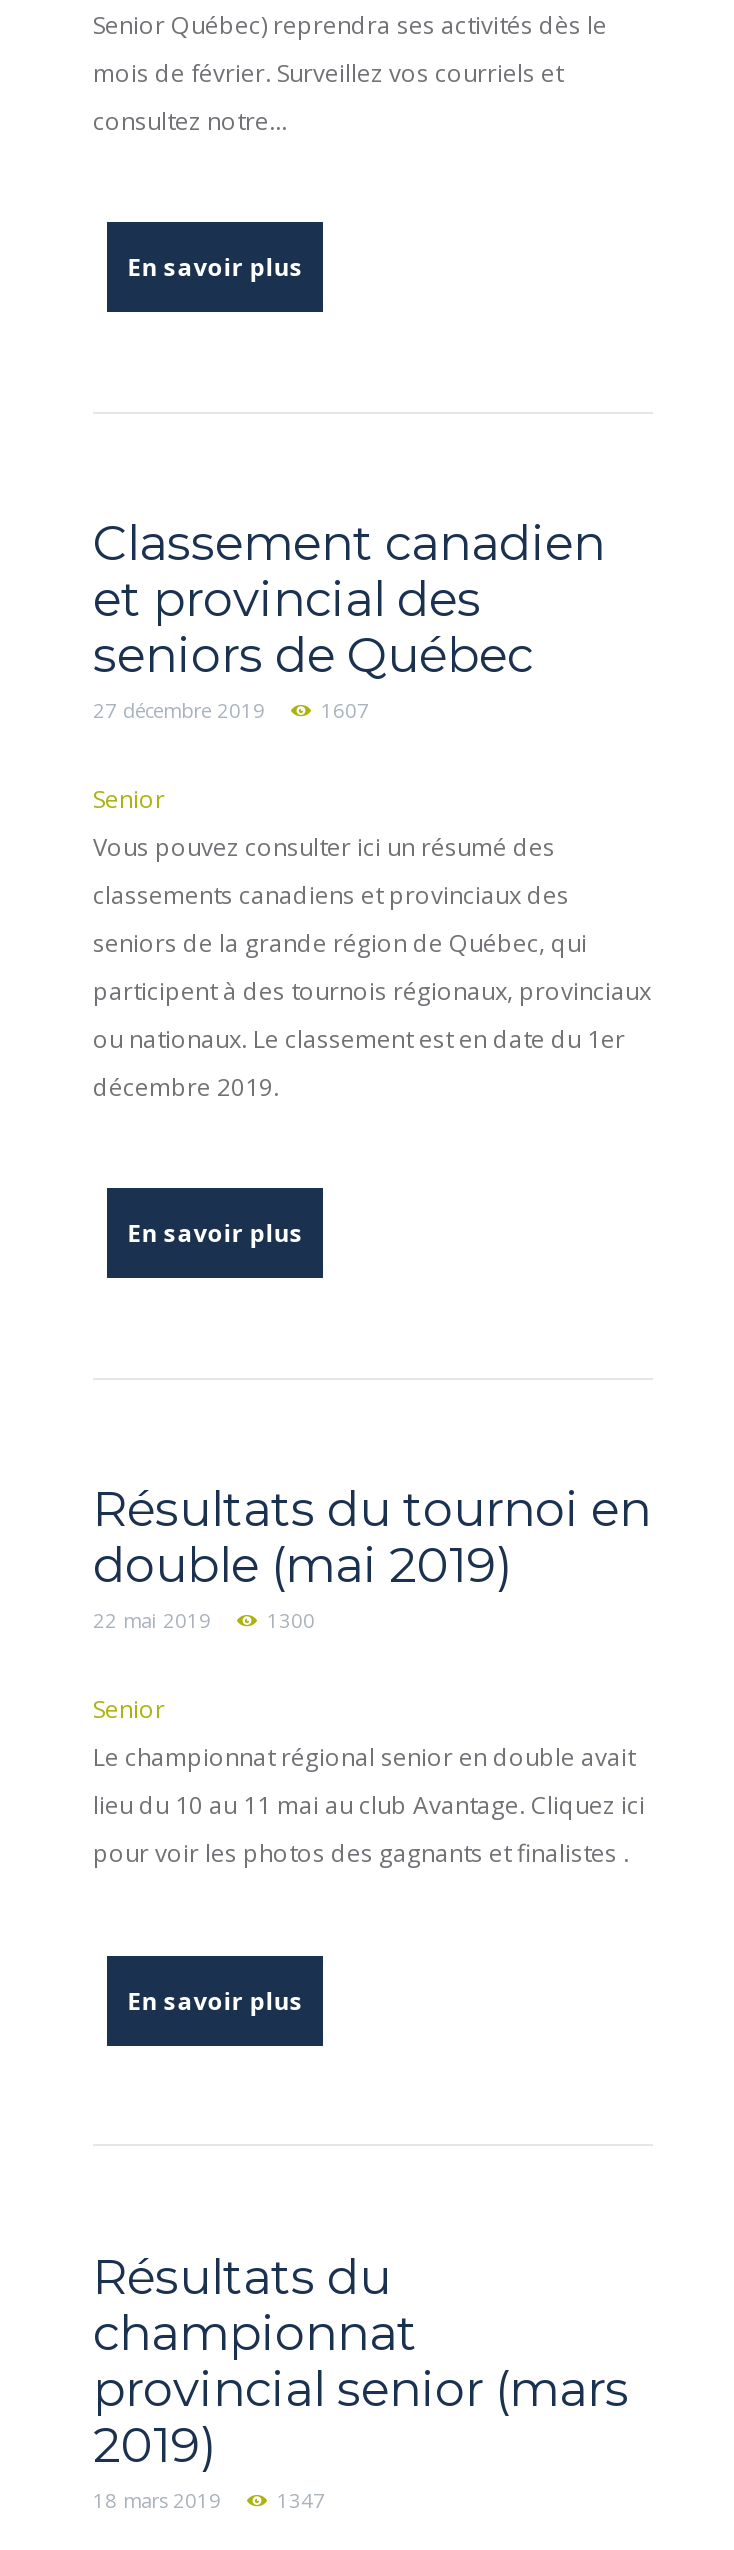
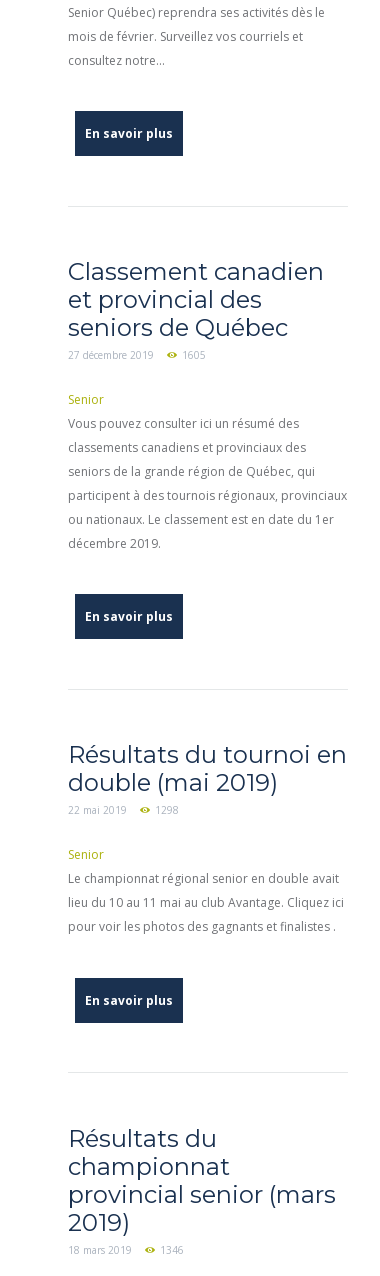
[93,696,369,724] 27 décembre 2019 1607 -> [68,348,206,362] 27 décembre 2019 1605
[93,1607,315,1635] 22 mai 2019 1300 -> [68,803,179,817] 22 mai 2019 1298
[93,2486,325,2514] 18 mars 2019 1347 -> [68,1243,184,1257] 18 mars 2019 1346

